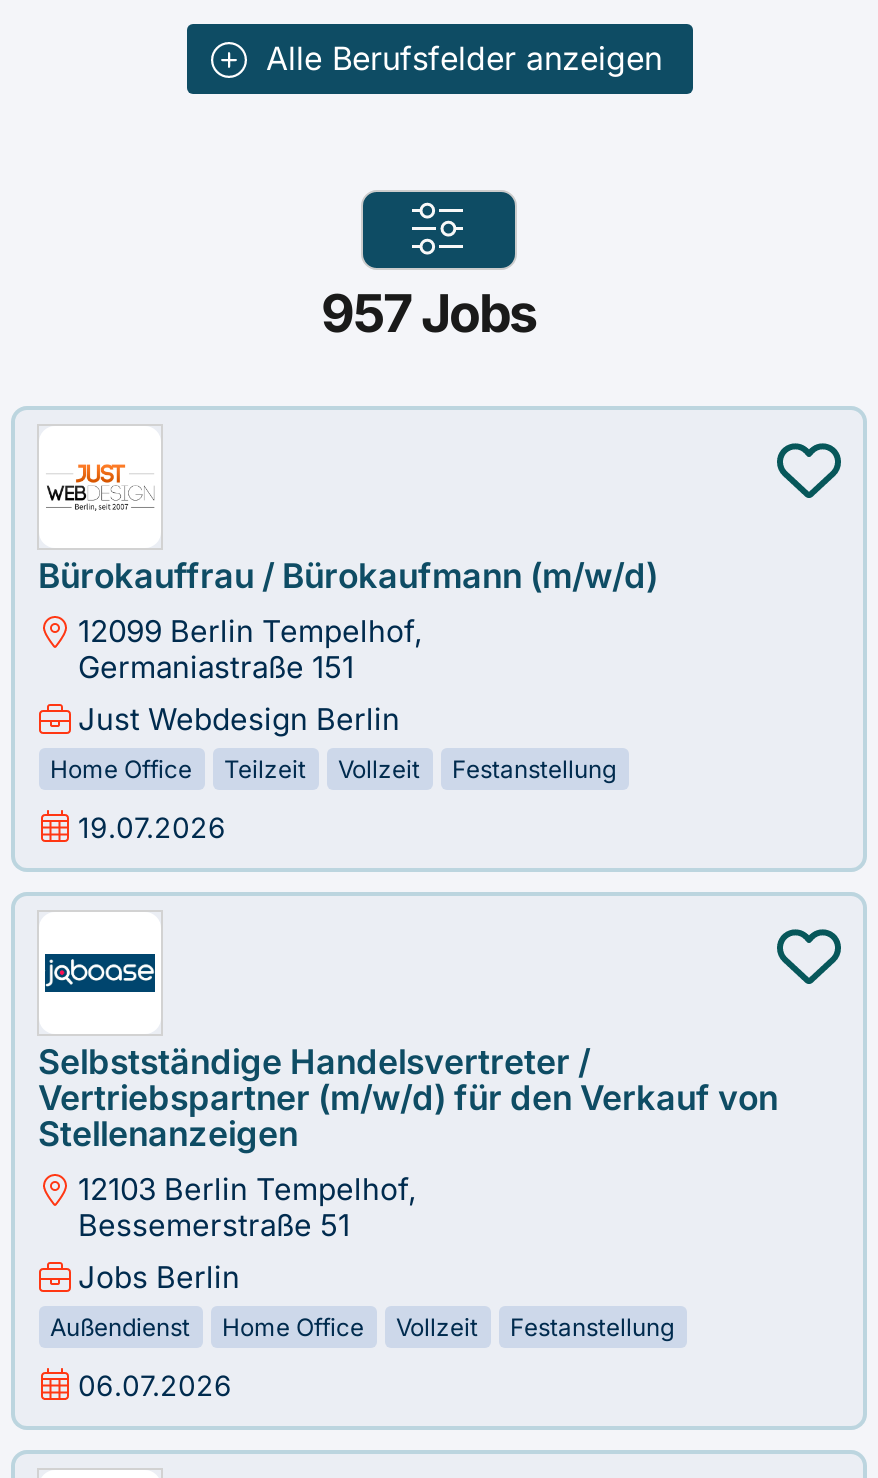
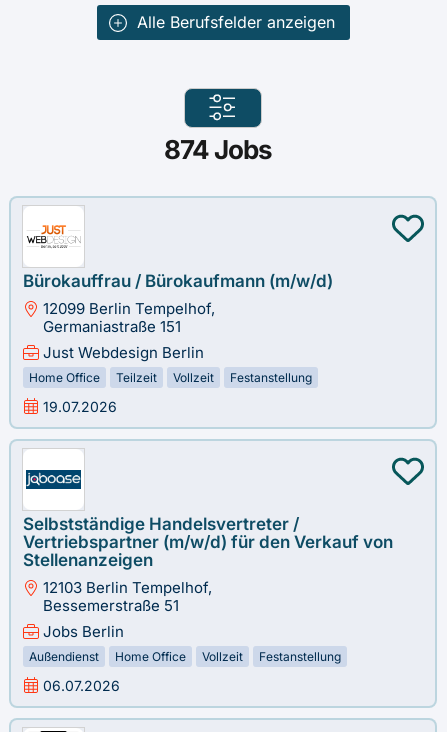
[321,282,537,344] 957 Jobs -> [164,134,272,165] 874 Jobs

